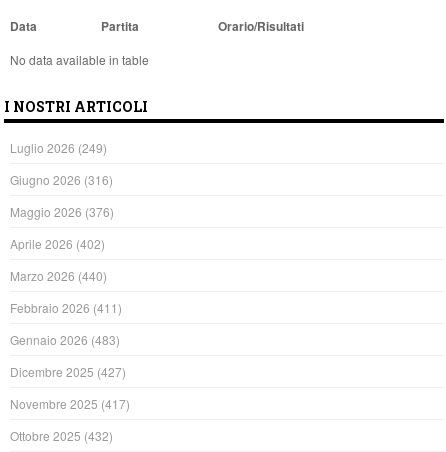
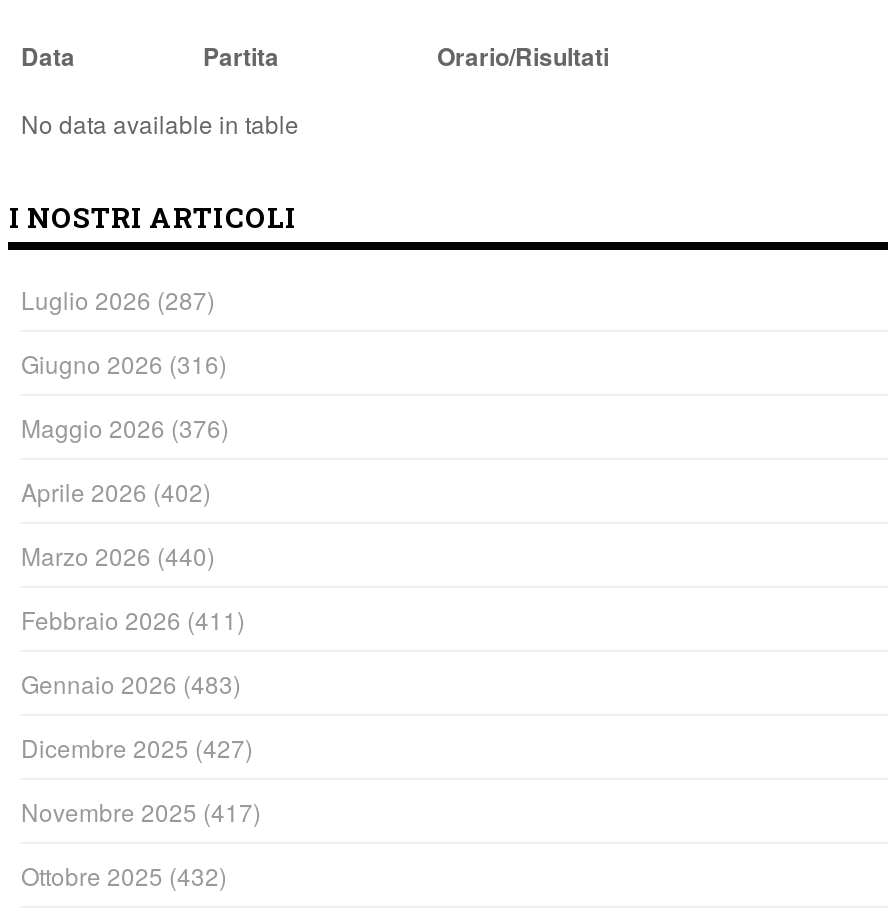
[10,139,107,156] Luglio 2026 (249) -> [21,281,215,315] Luglio 2026 (287)

